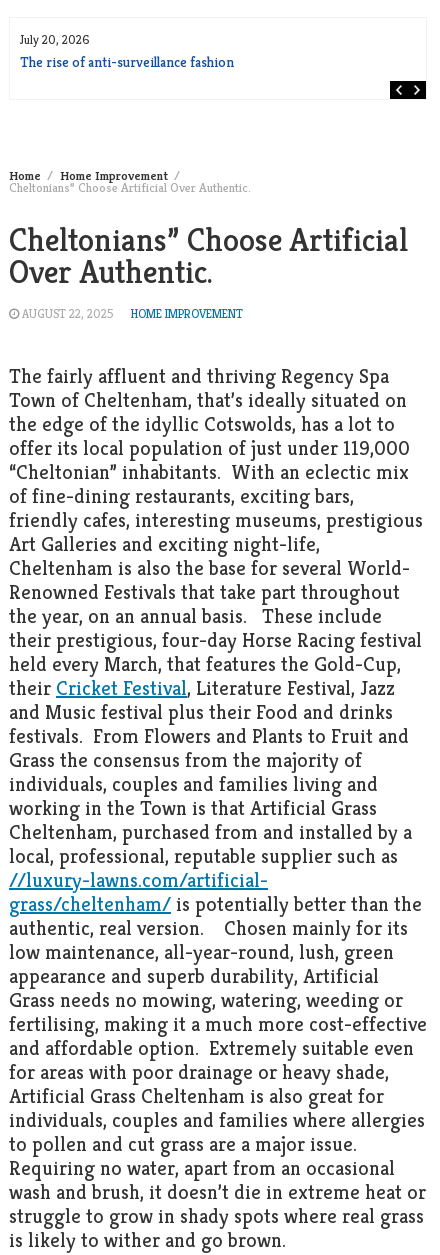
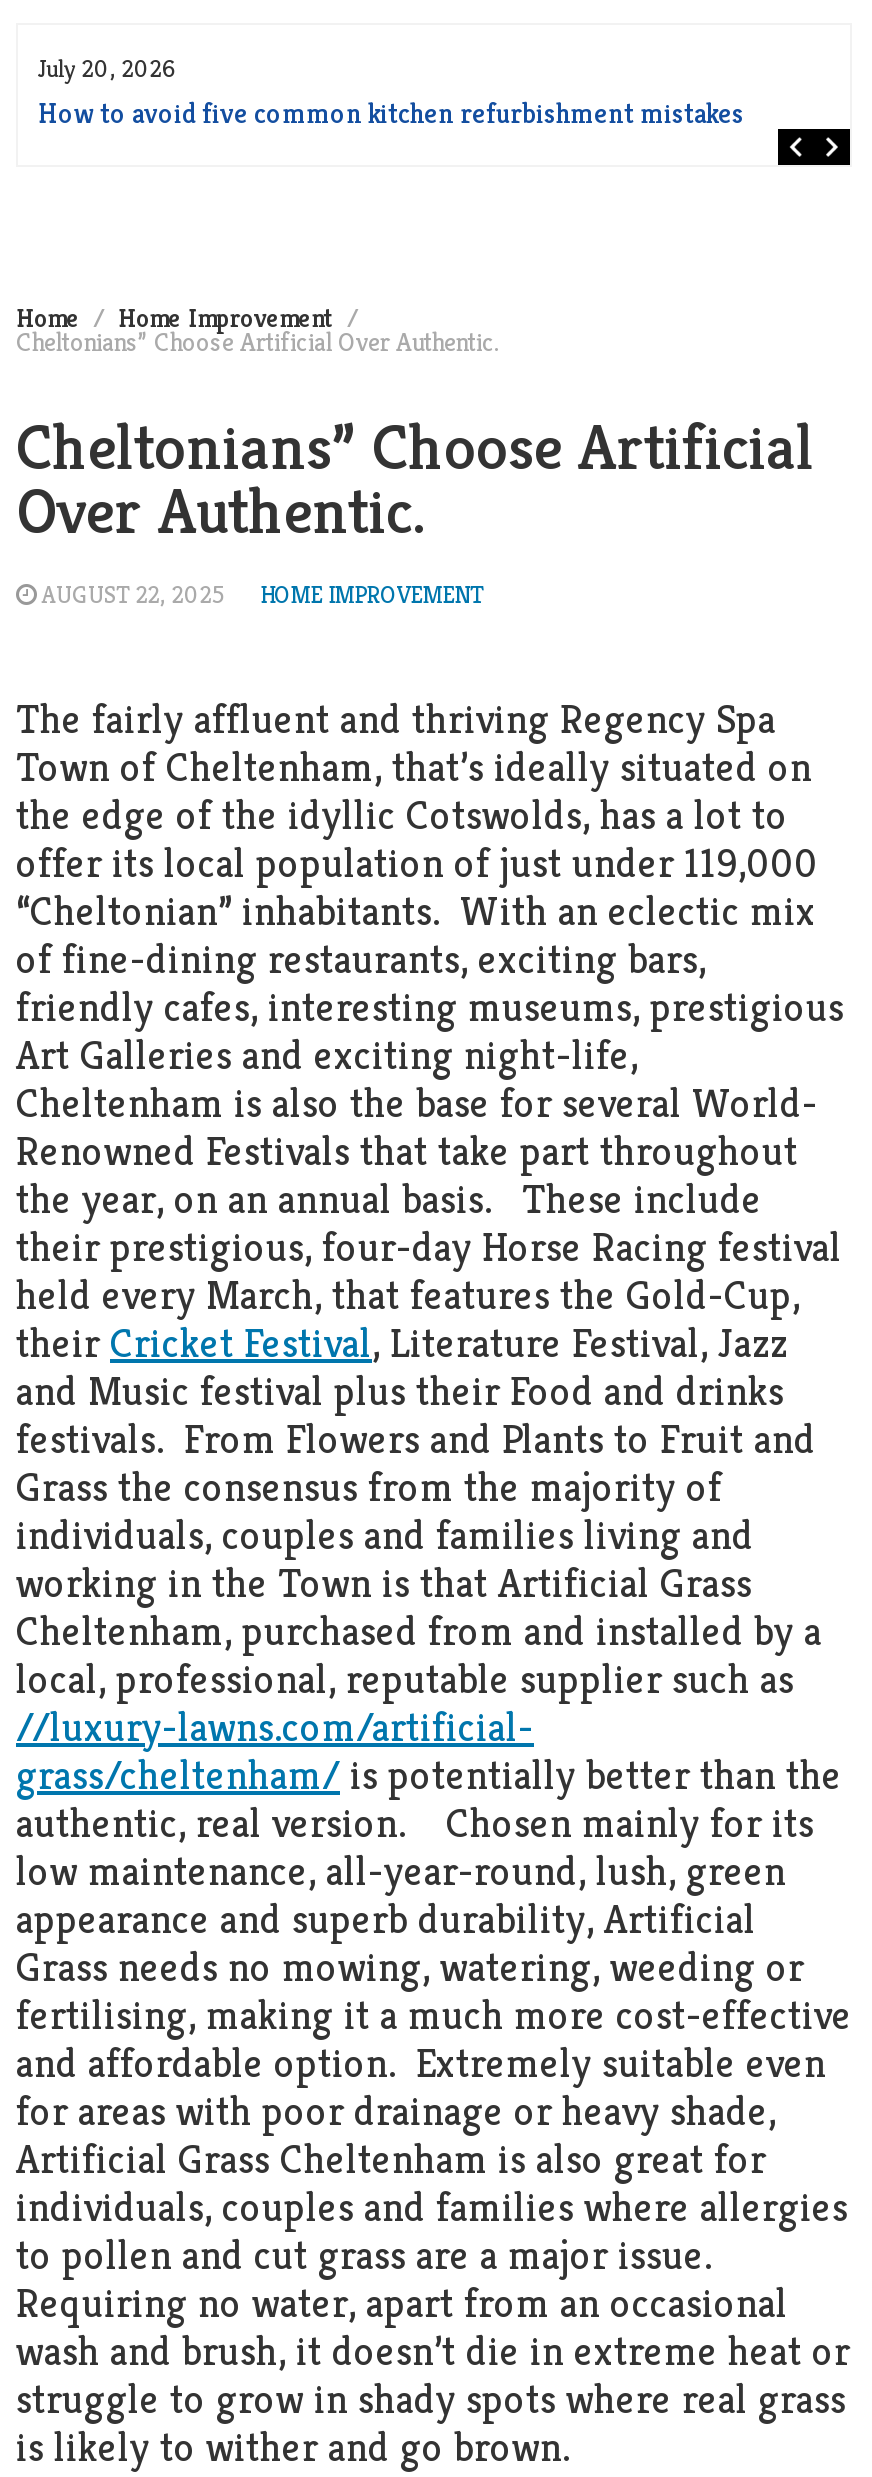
[20,53,234,71] The rise of anti-surveillance fashion -> [38,95,744,131] How to avoid five common kitchen refurbishment mistakes

